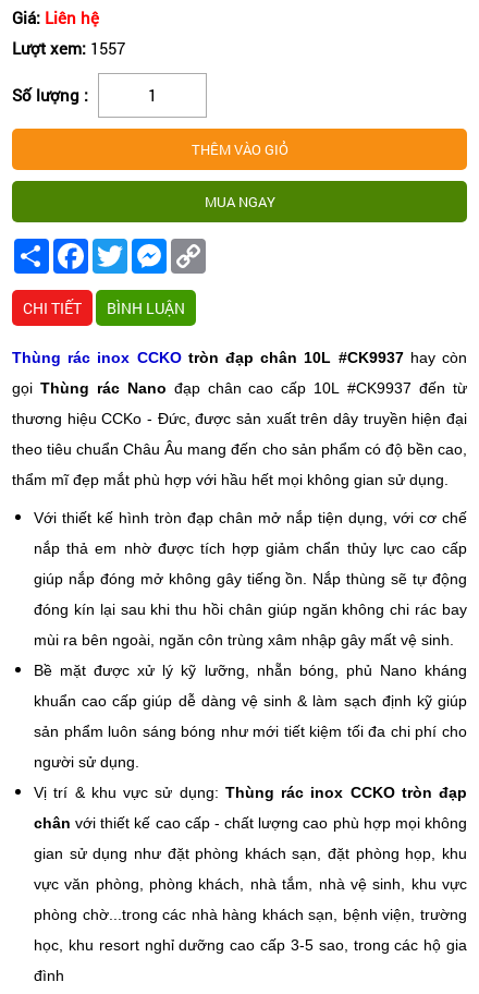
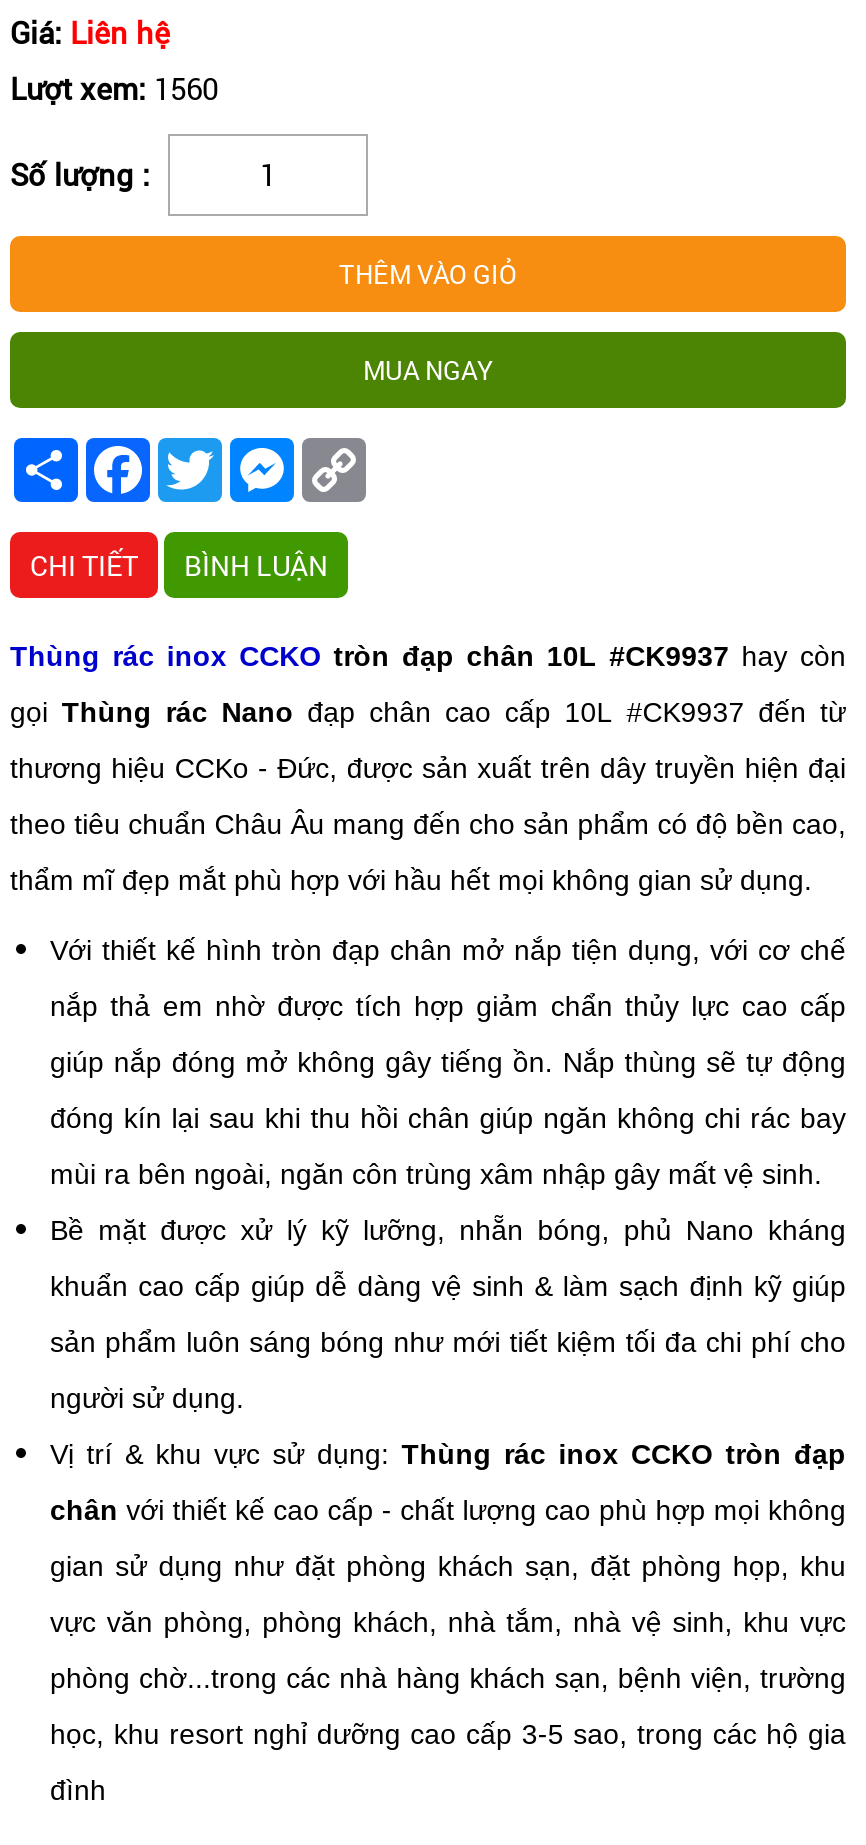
[12,37,125,59] Lượt xem: 1557 -> [10,68,218,108] Lượt xem: 1560

